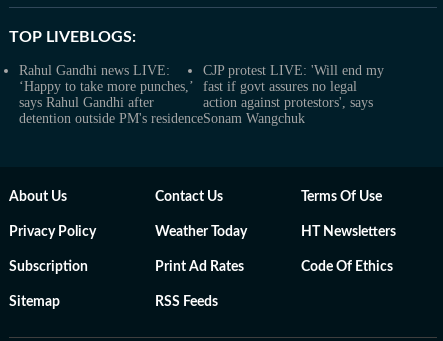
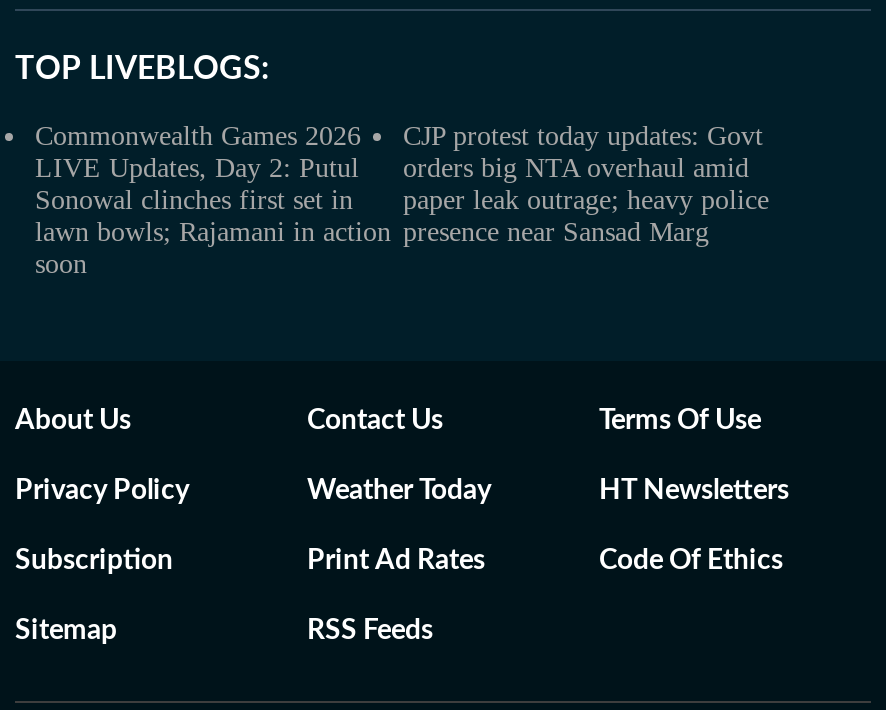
[19,63,203,126] Rahul Gandhi news LIVE: | ‘Happy to take more punches,’ | says Rahul Gandhi after | detention outside PM's residence -> [35,121,391,279] Commonwealth Games 2026 | LIVE Updates, Day 2: Putul | Sonowal clinches first set in | lawn bowls; Rajamani in action | soon
[203,63,384,126] CJP protest LIVE: 'Will end my | fast if govt assures no legal | action against protestors', says | Sonam Wangchuk -> [403,121,769,247] CJP protest today updates: Govt | orders big NTA overhaul amid | paper leak outrage; heavy police | presence near Sansad Marg

